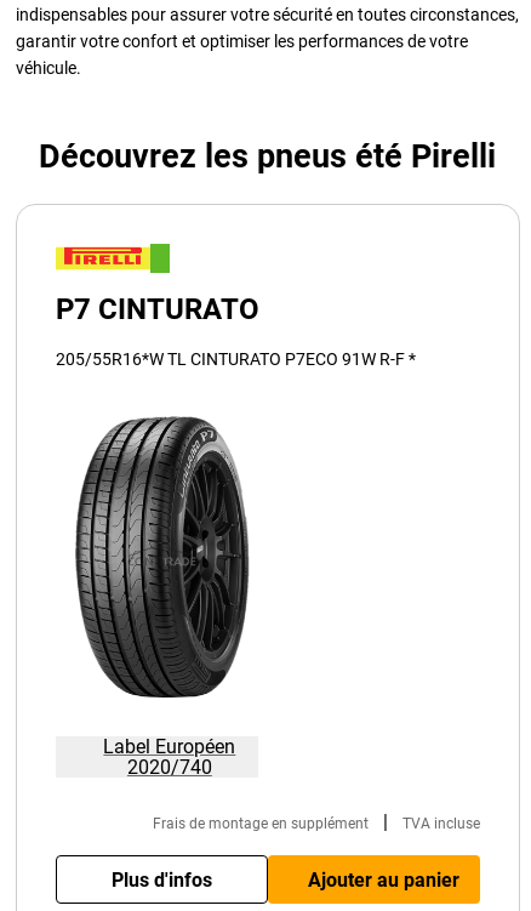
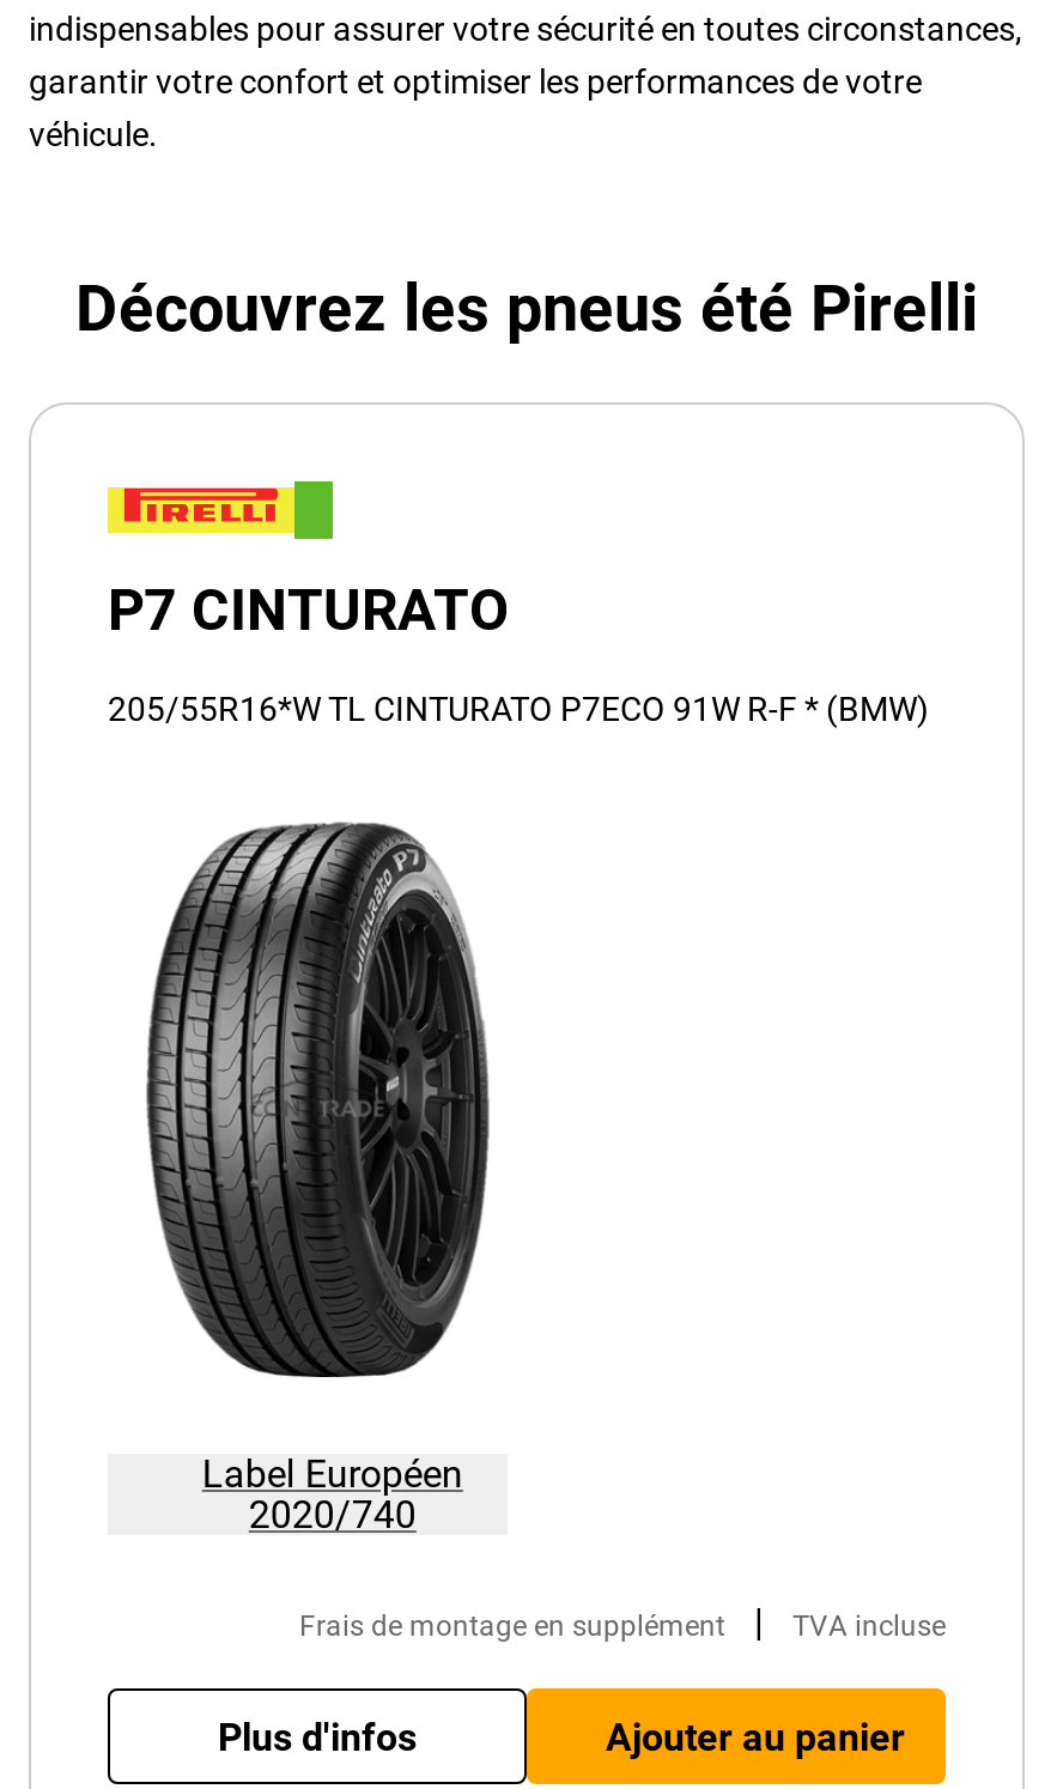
[56,349,416,369] 205/55R16*W TL CINTURATO P7ECO 91W R-F * -> [108,689,929,728] 205/55R16*W TL CINTURATO P7ECO 91W R-F * (BMW)

